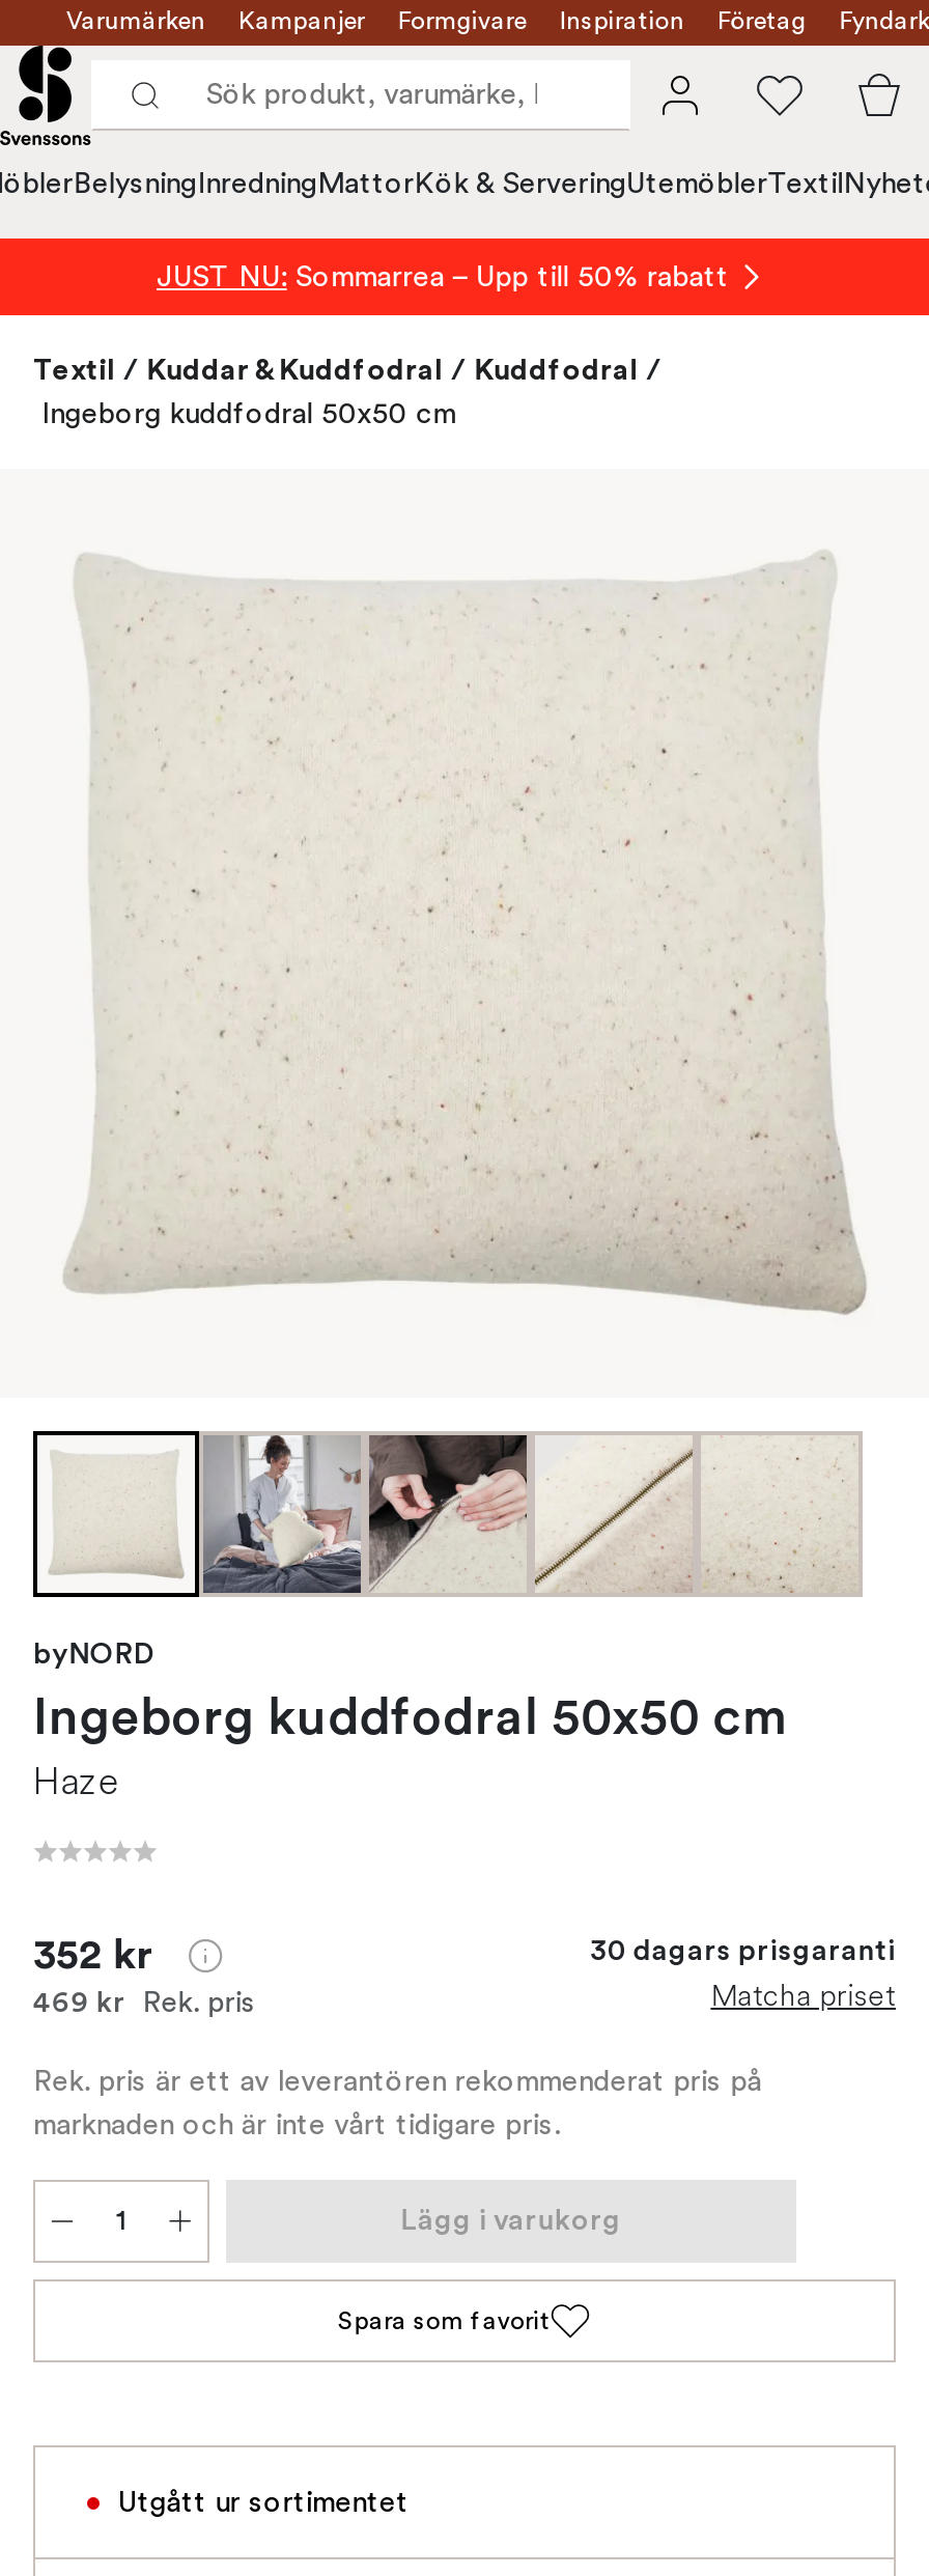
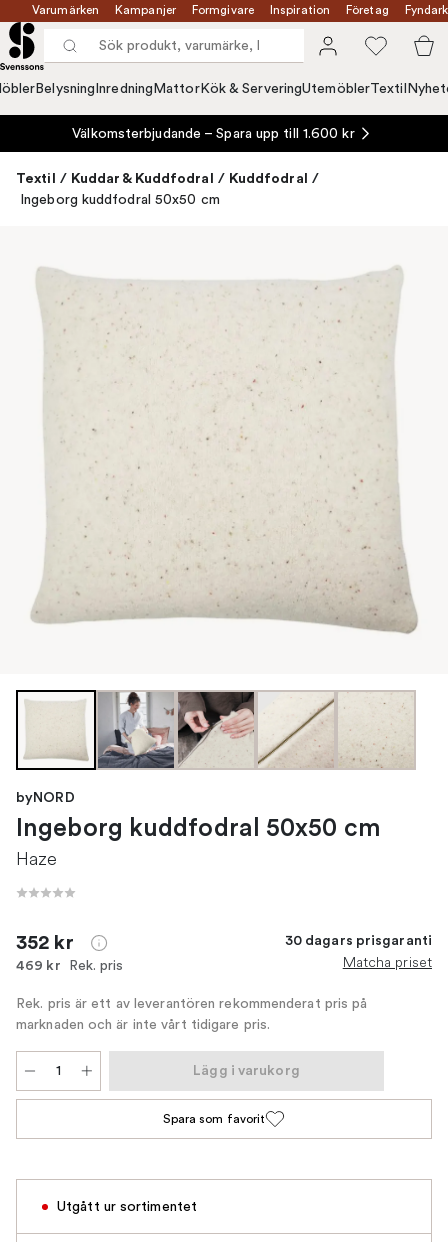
[157,261,729,292] JUST NU: Sommarrea – Upp till 50% rabatt -> [72,126,355,141] Välkomsterbjudande – Spara upp till 1.600 kr

